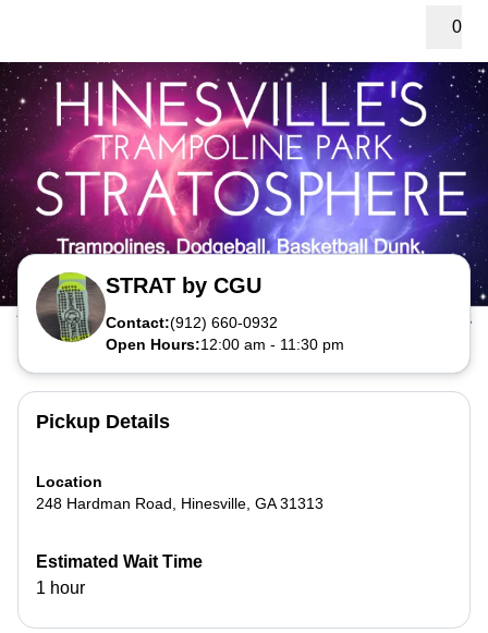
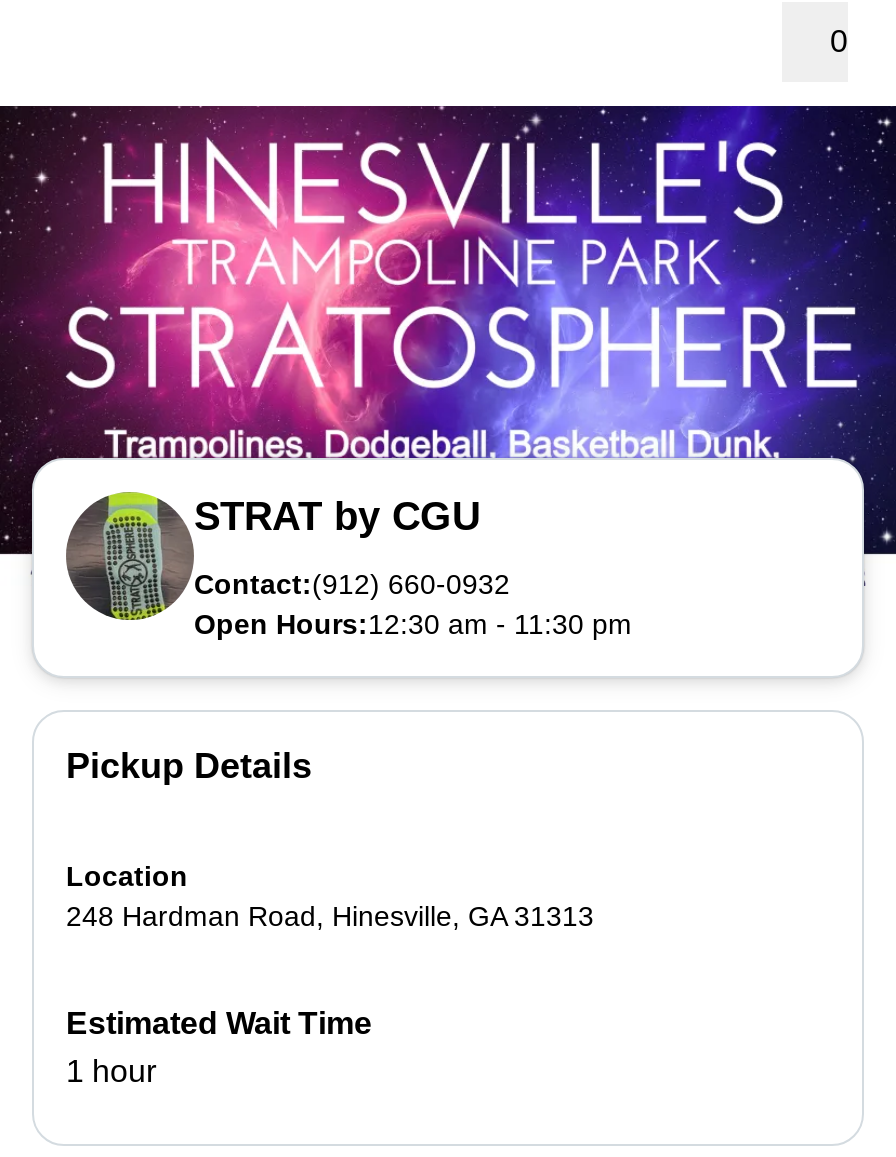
[106,336,344,353] Open Hours:12:00 am - 11:30 pm -> [194,608,632,640] Open Hours:12:30 am - 11:30 pm

